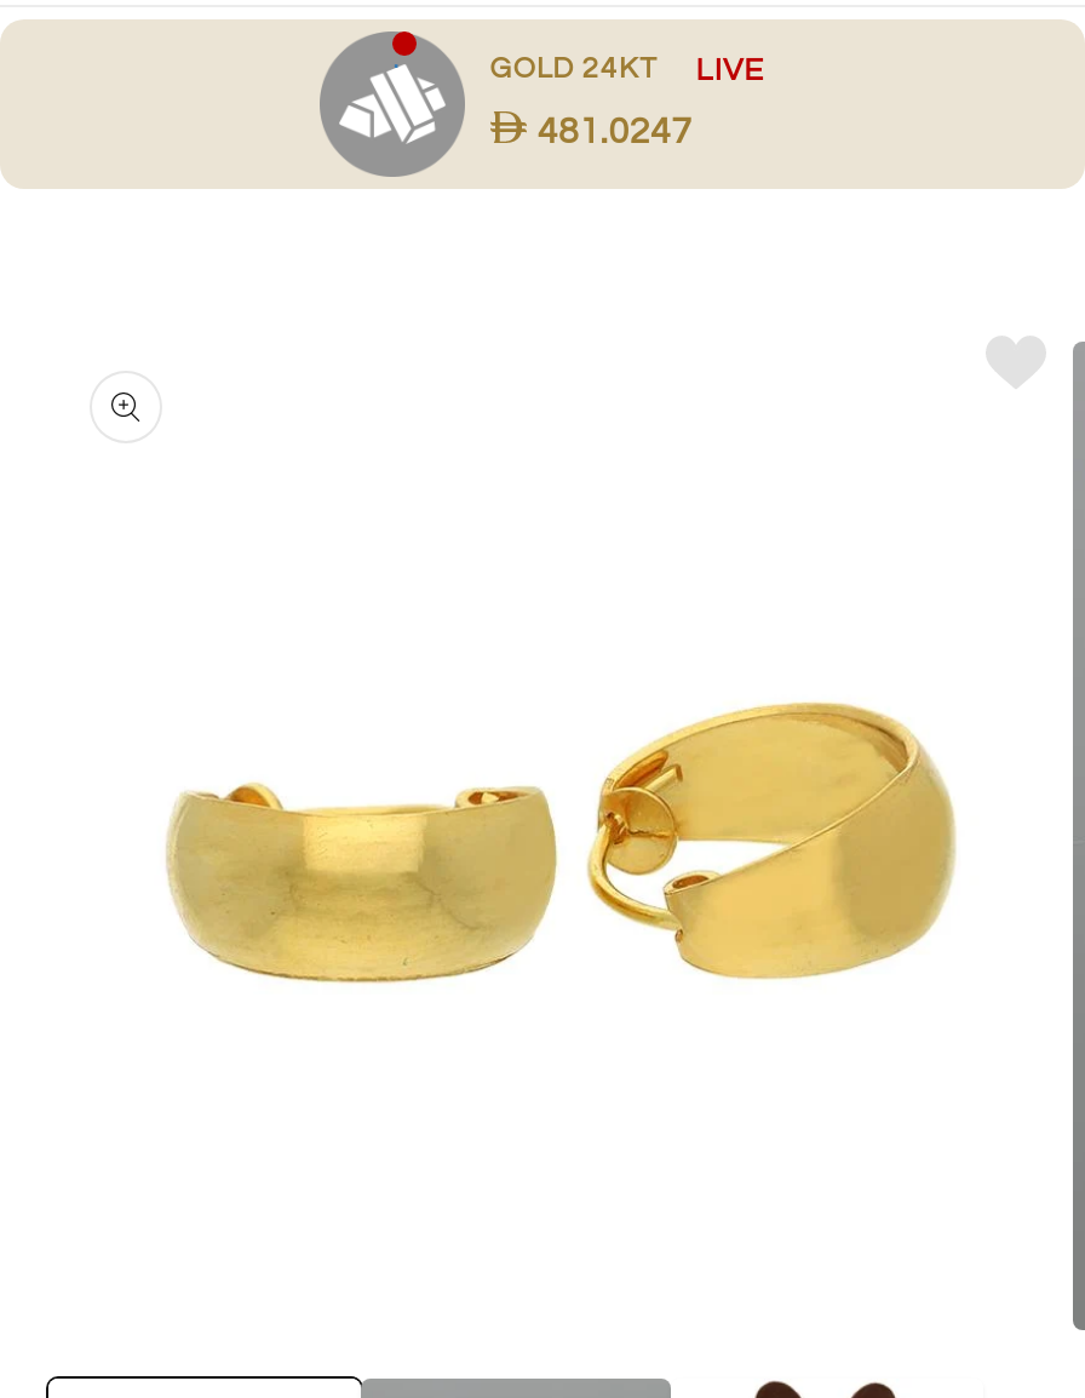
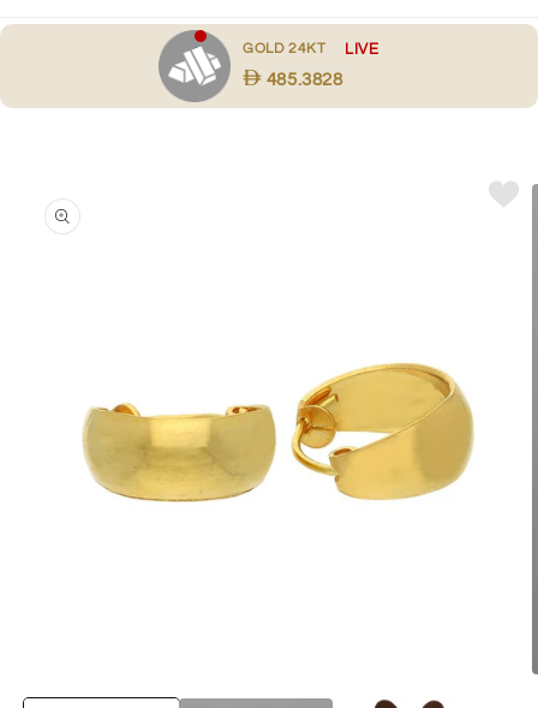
[529,114,692,150] 481.0247 -> [262,71,343,89] 485.3828

